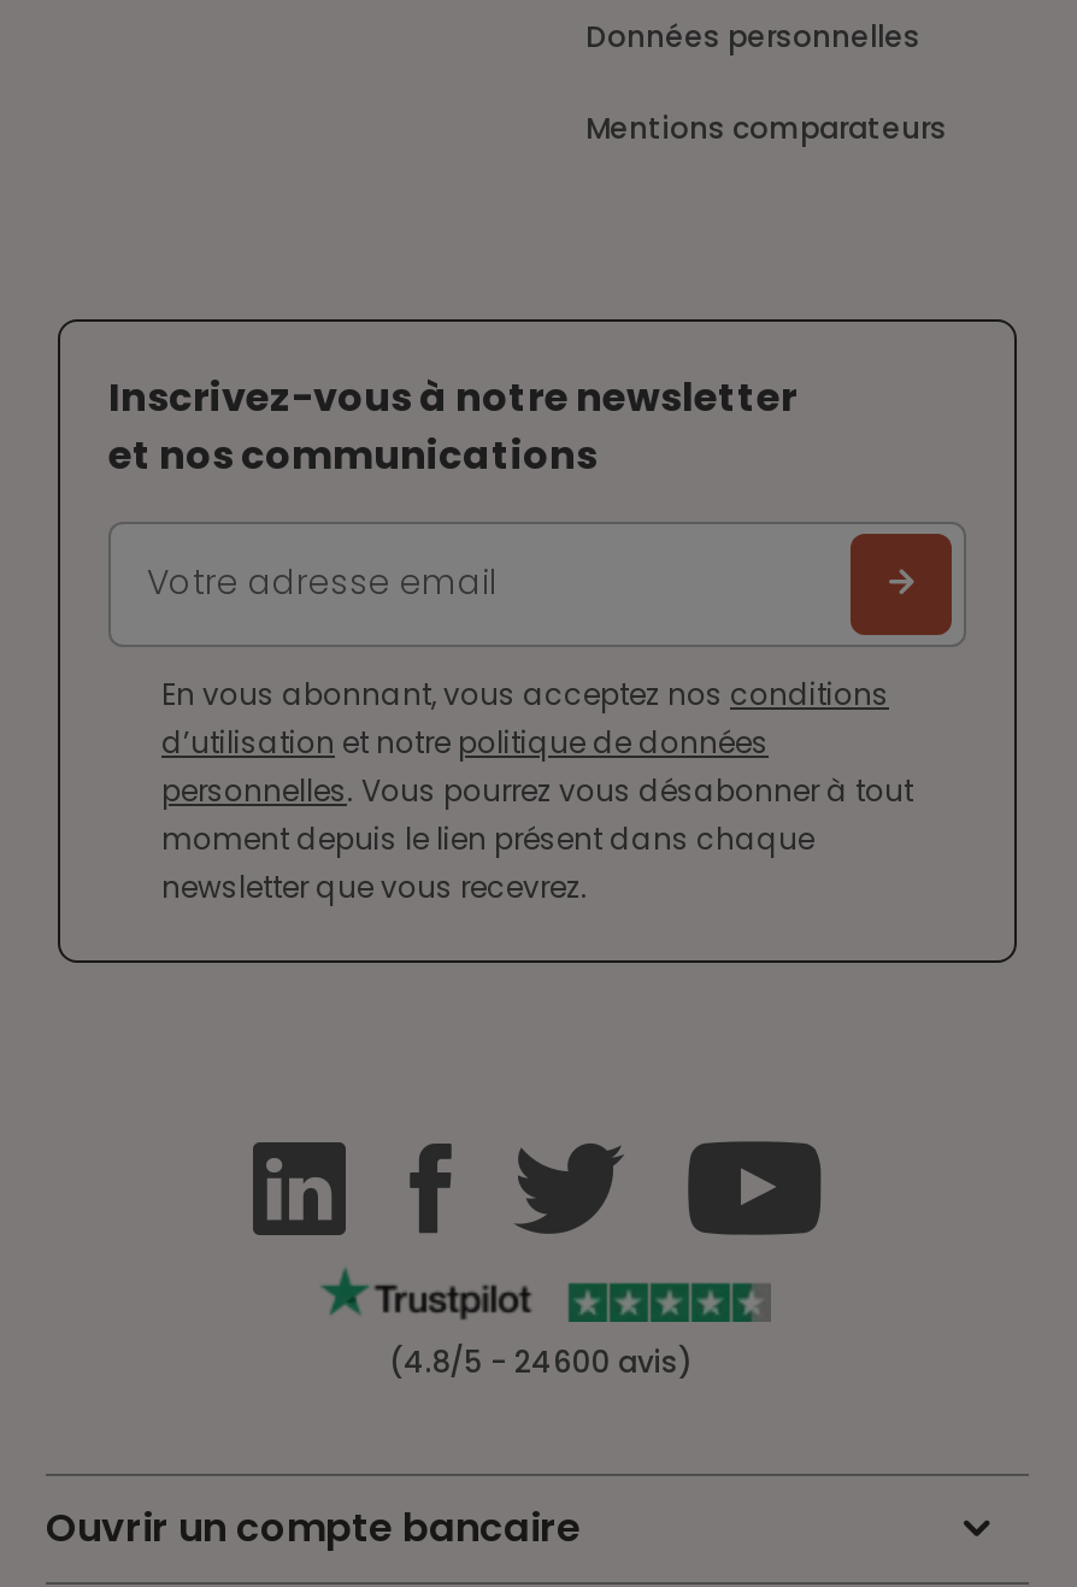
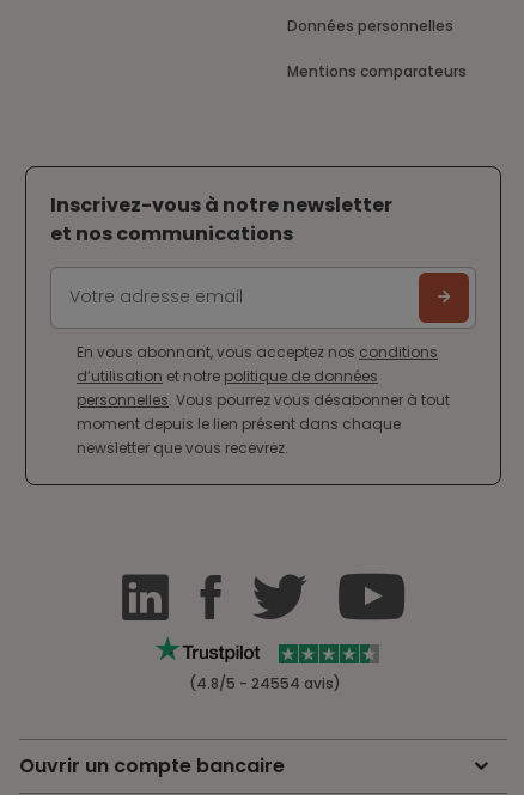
[382,1341,693,1382] (4.8/5 - 24600 avis) -> [185,673,341,693] (4.8/5 - 24554 avis)

